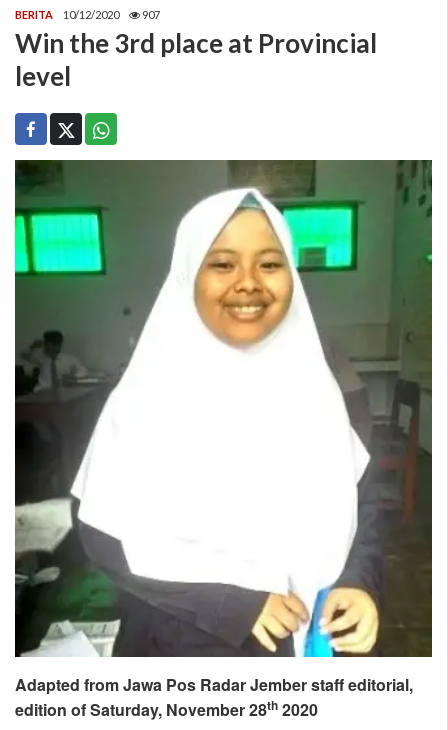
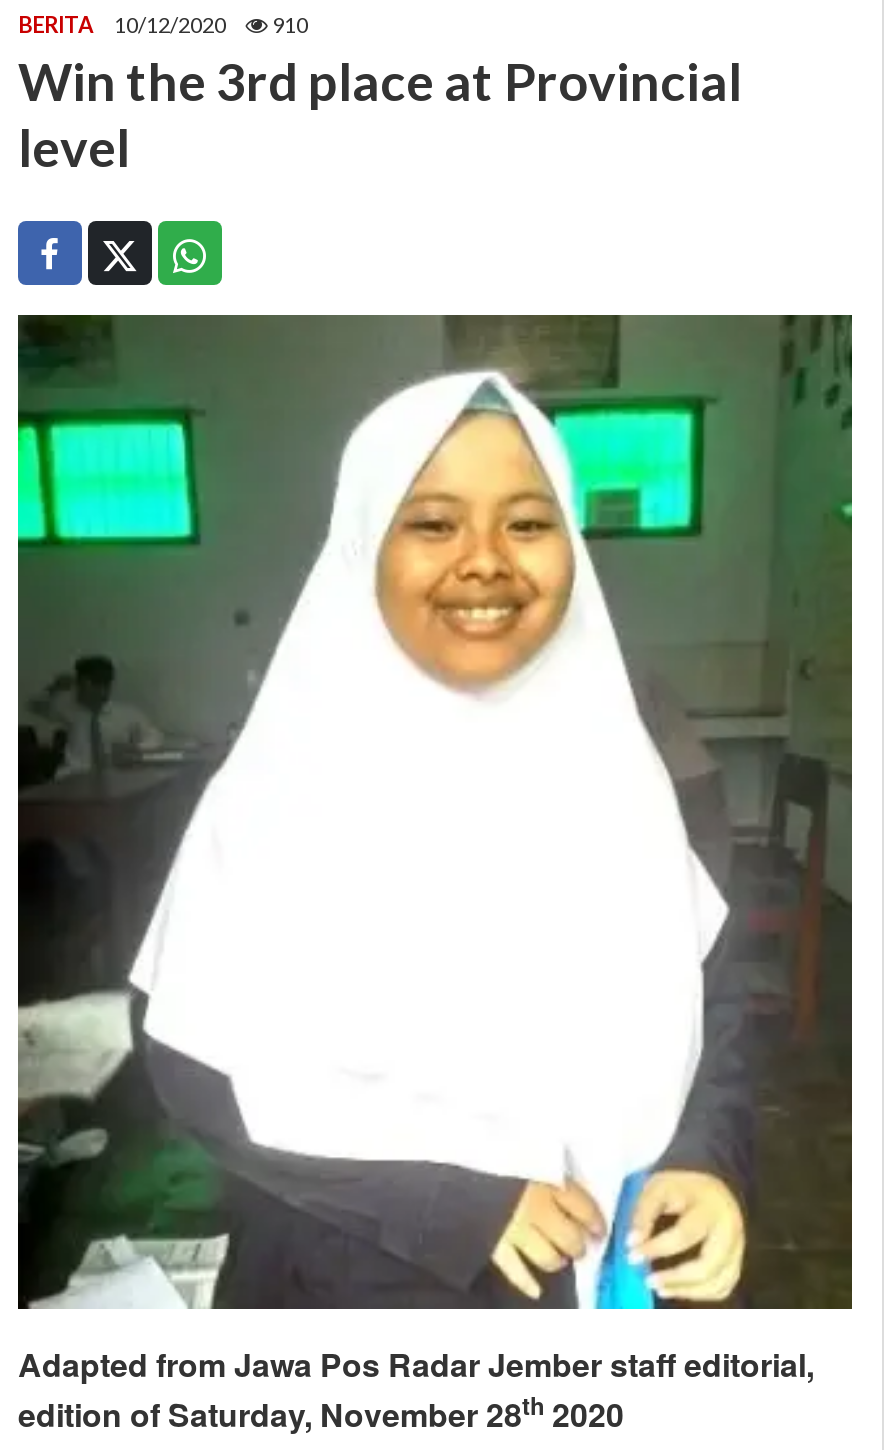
[15,8,160,21] BERITA 10/12/2020 907 -> [18,12,308,38] BERITA 10/12/2020 910

